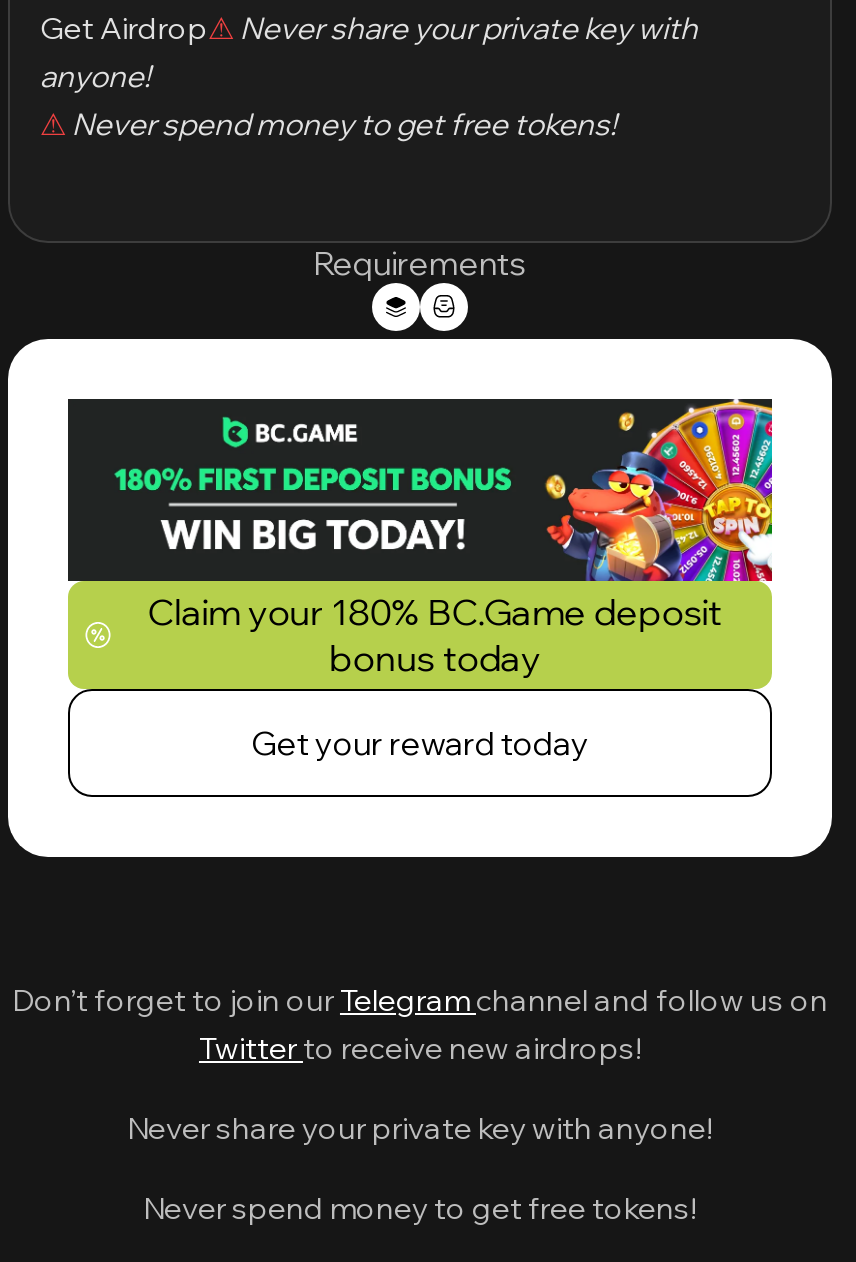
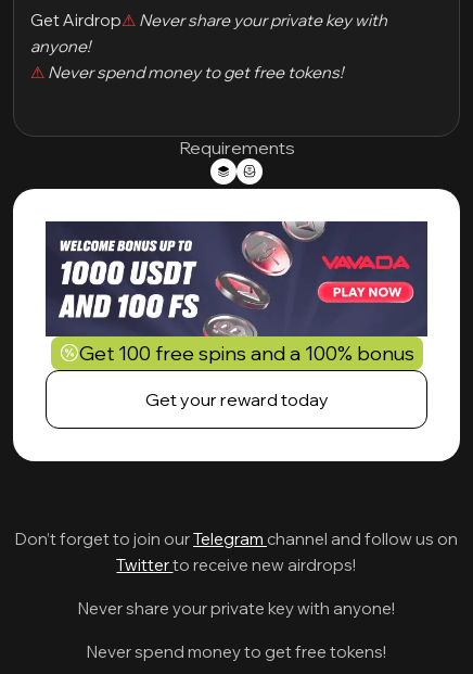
[66,397,774,691] [image] | Claim your 180% BC.Game deposit | bonus today -> [44,221,429,371] [image] | Get 100 free spins and a 100% bonus

